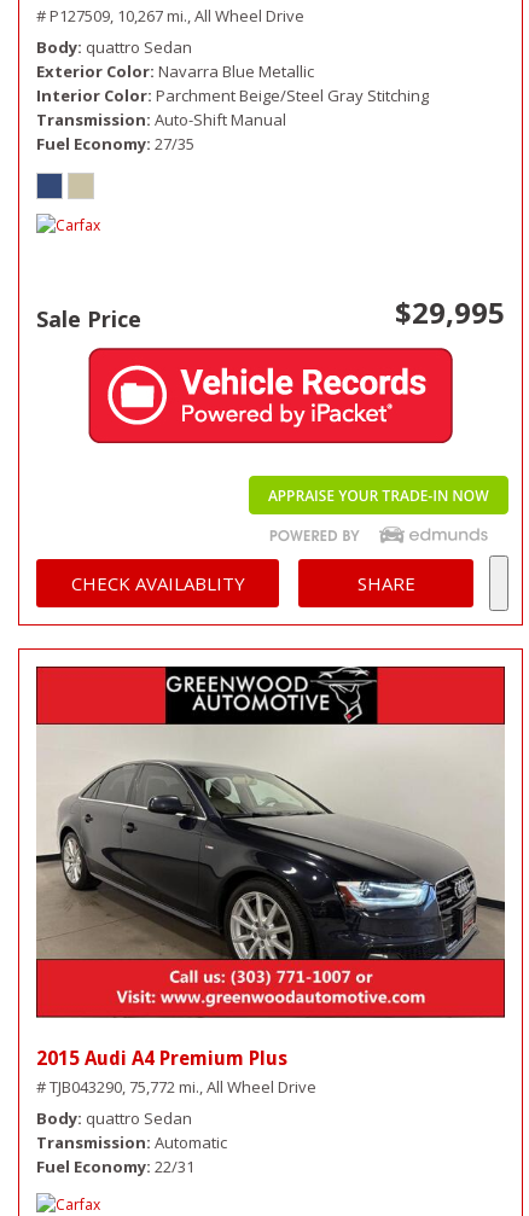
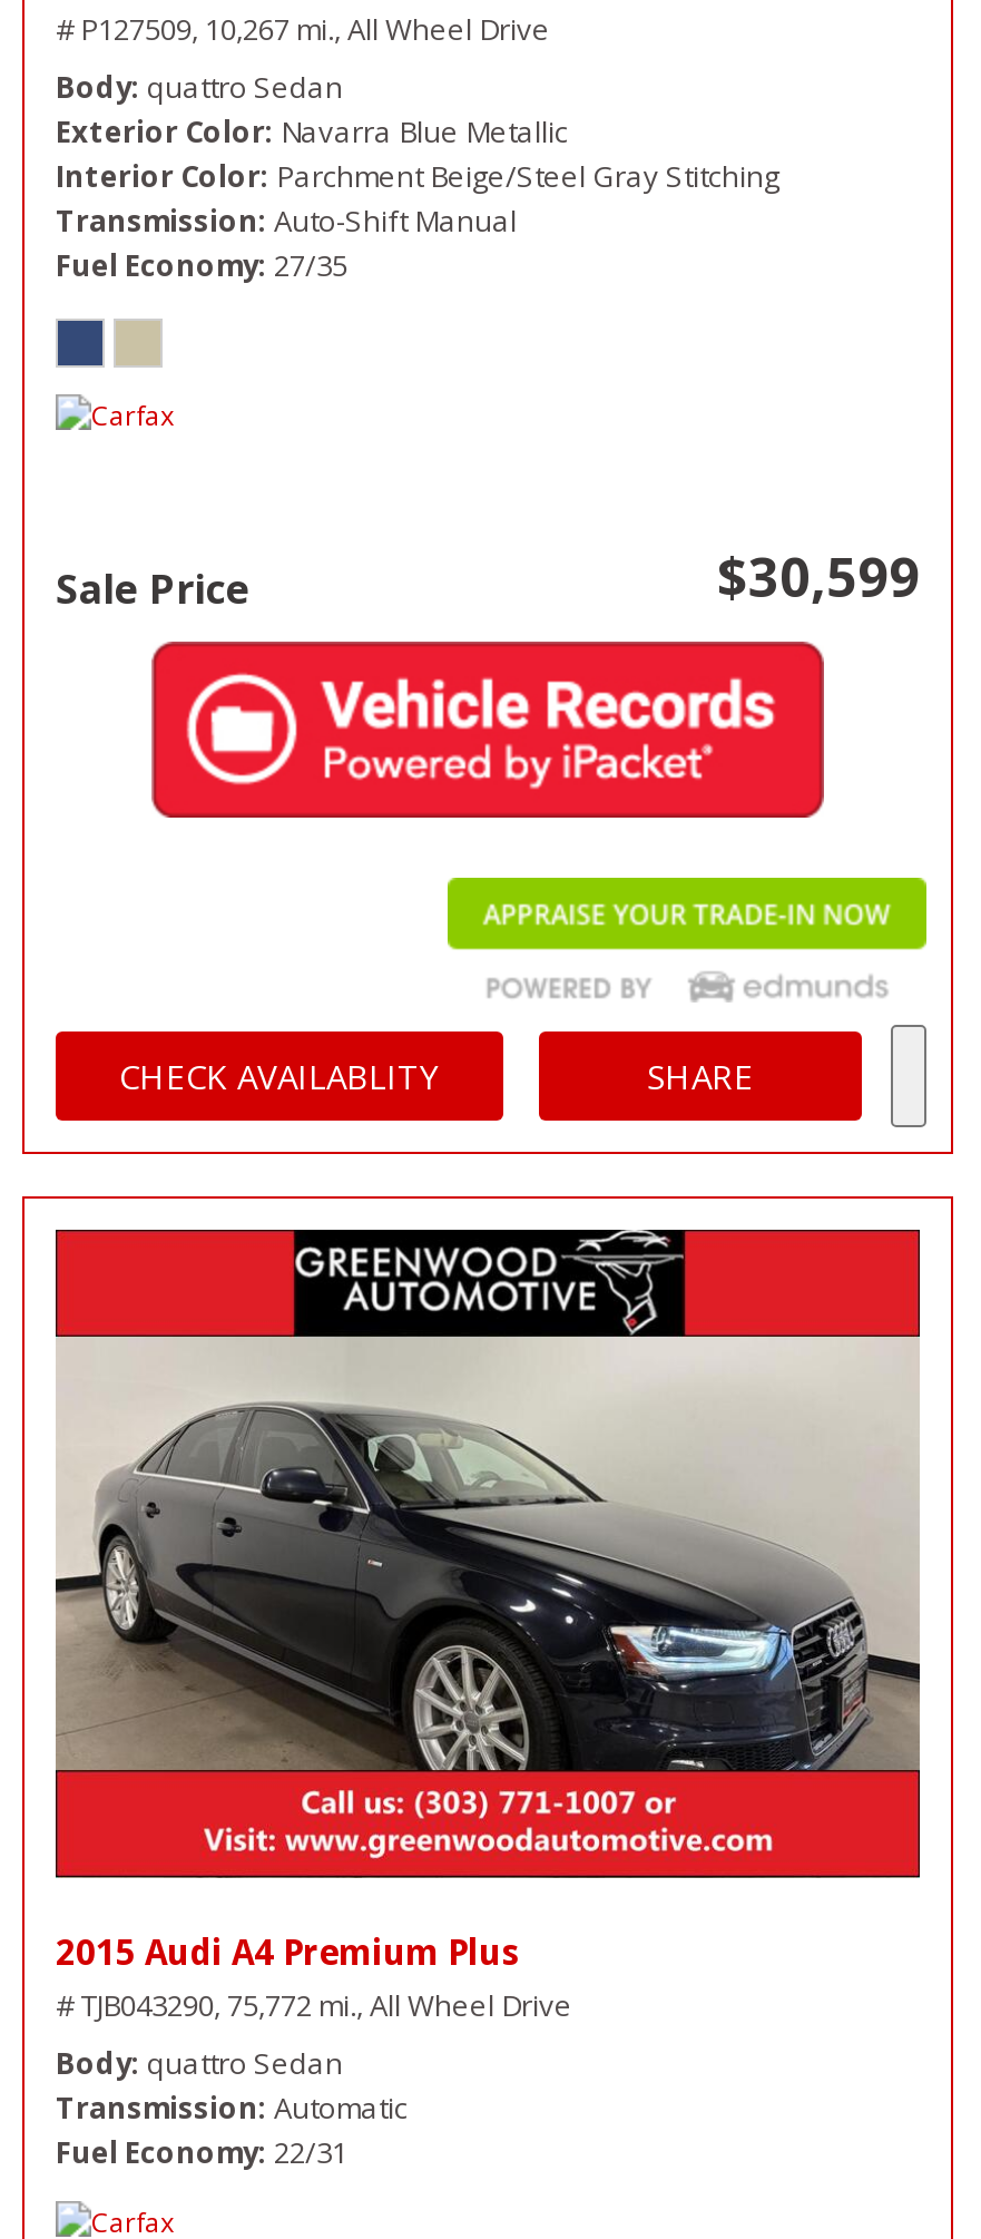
[395,293,505,332] $29,995 -> [717,540,920,613] $30,599

